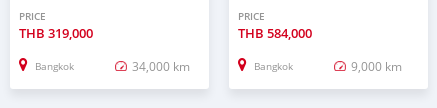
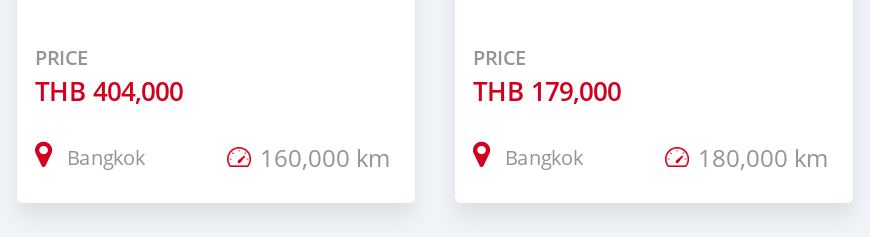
[19,24,93,42] THB 319,000 -> [35,73,183,109] THB 404,000
[238,24,312,42] THB 584,000 -> [473,73,621,109] THB 179,000
[131,58,189,74] 34,000 km -> [260,141,390,173] 160,000 km
[350,58,401,74] 9,000 km -> [698,141,828,173] 180,000 km

